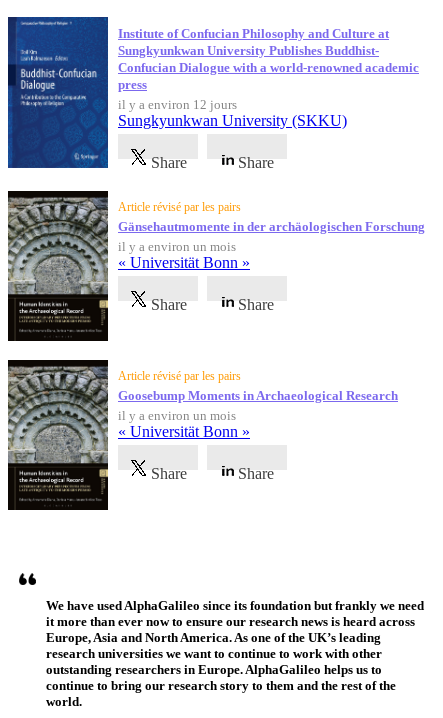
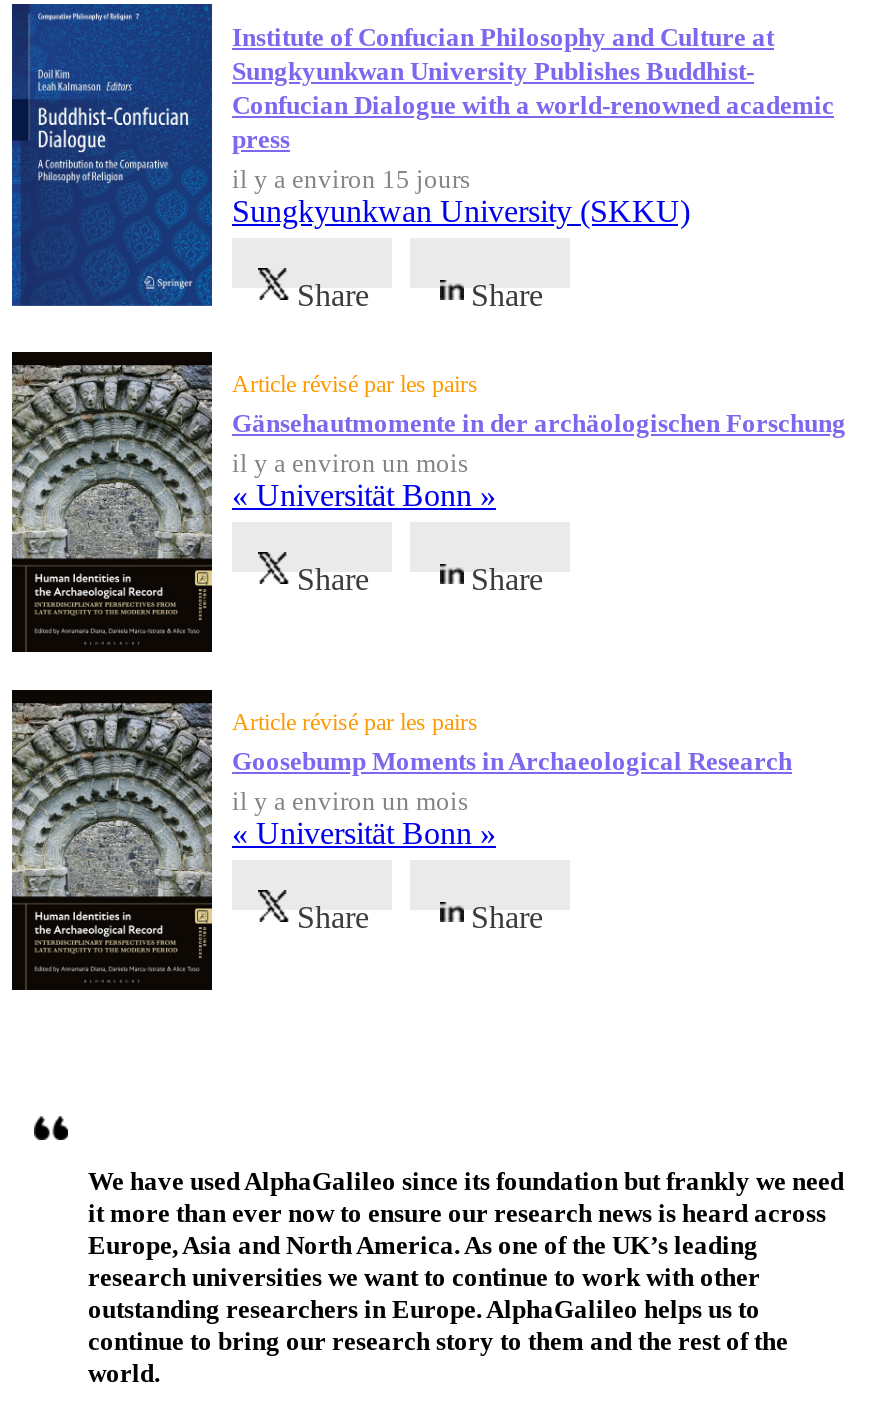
[118,97,237,112] il y a environ 12 jours -> [232,164,470,194] il y a environ 15 jours

